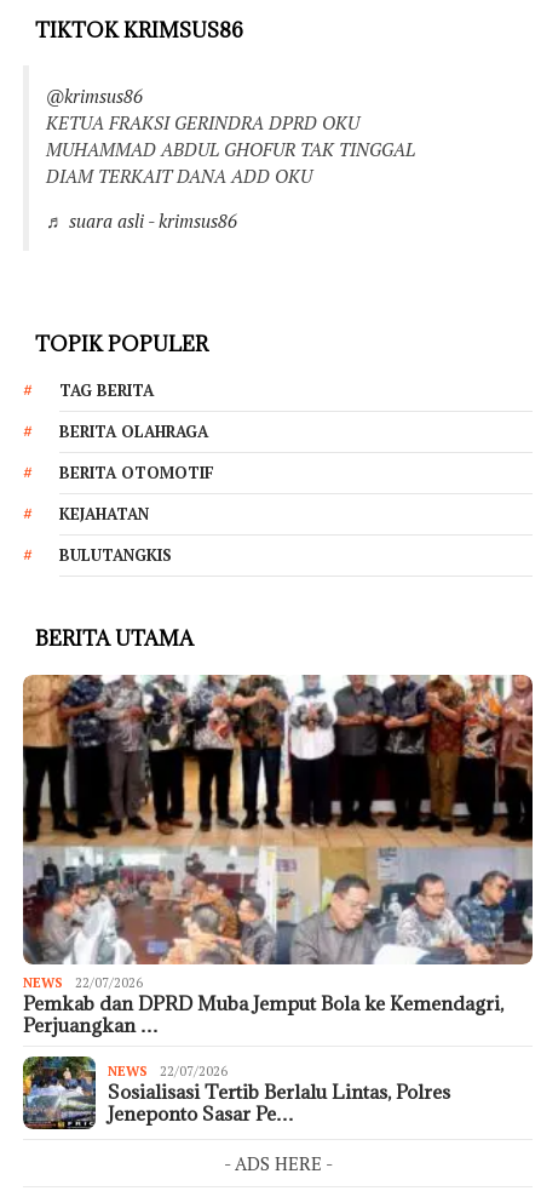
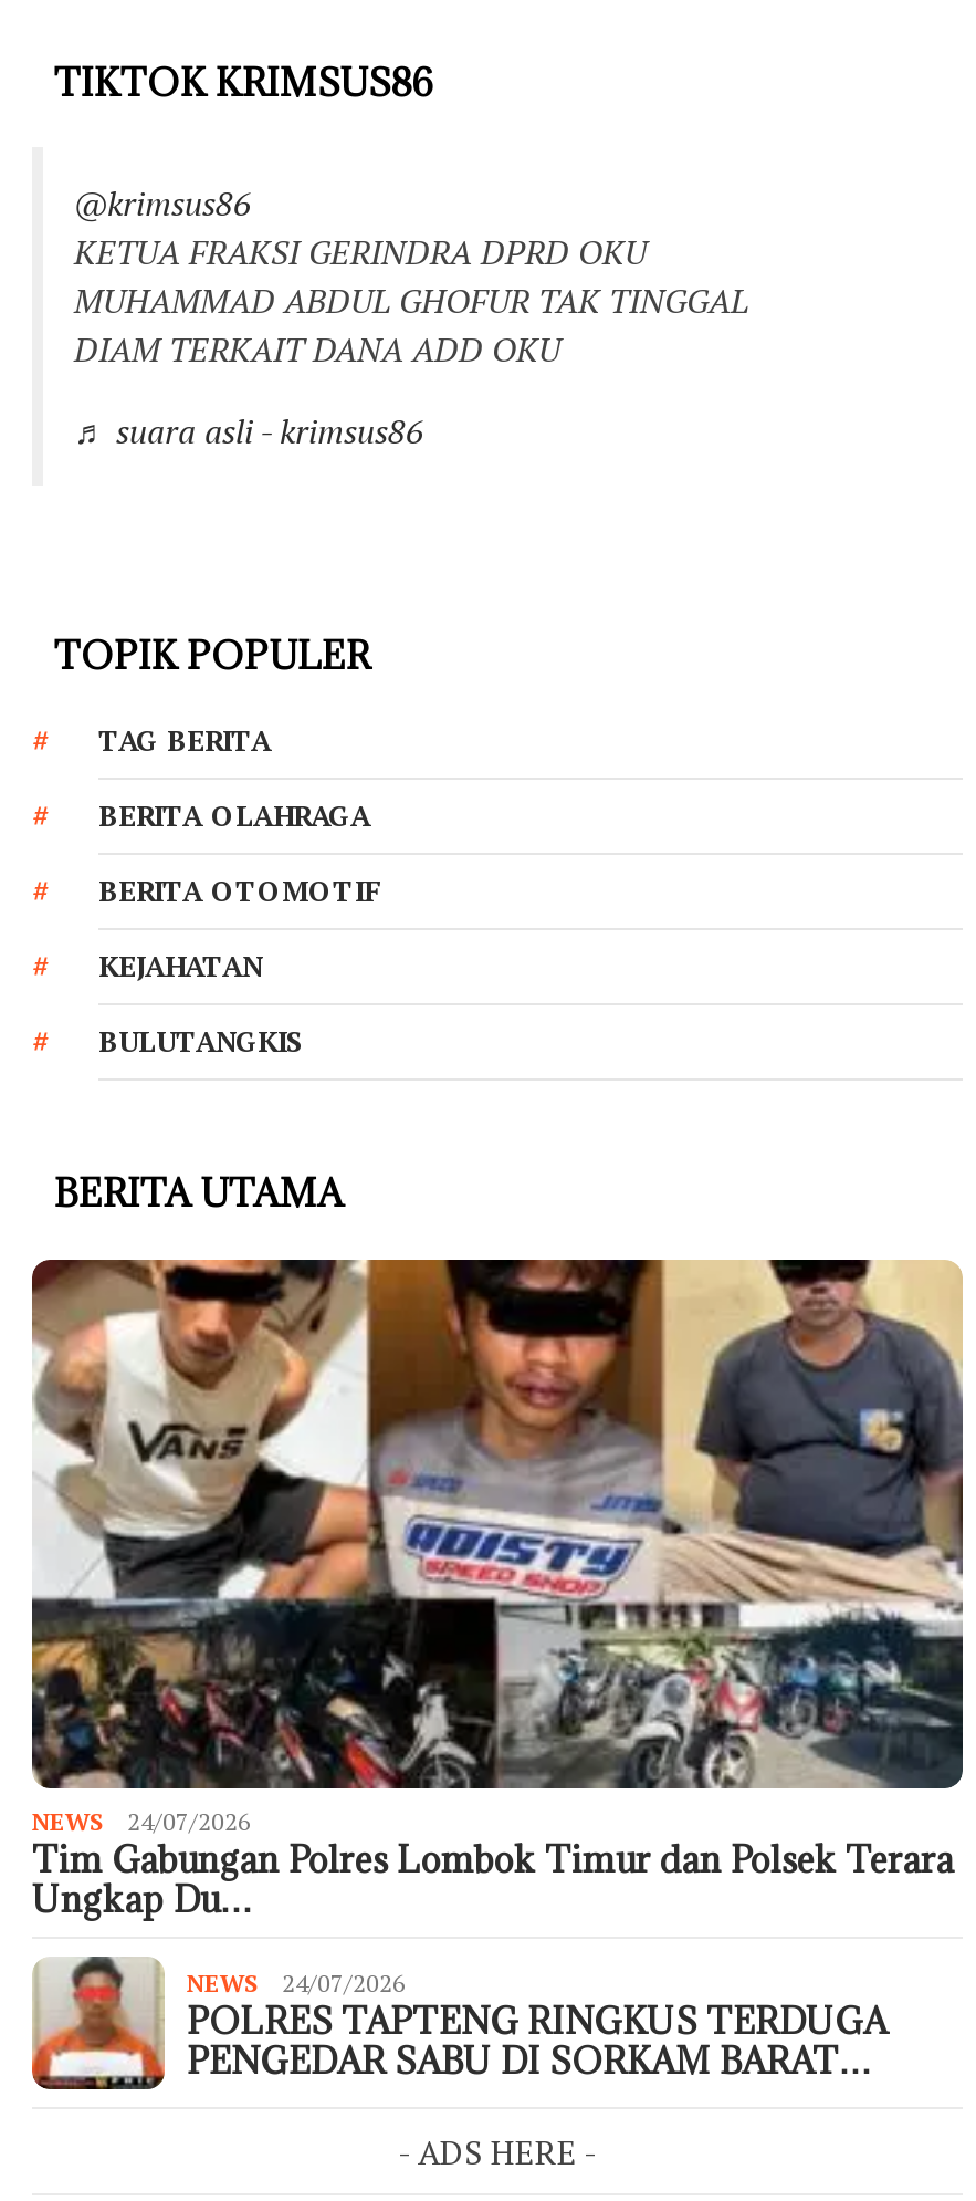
[22,674,534,1037] [image] | 22/07/2026 | Pemkab dan DPRD Muba Jemput Bola ke Kemendagri, | Perjuangkan … -> [30,1258,965,1921] [image] | 24/07/2026 | Tim Gabungan Polres Lombok Timur dan Polsek Terara | Ungkap Du…
[22,1055,450,1127] [image] | 22/07/2026 | Sosialisasi Tertib Berlalu Lintas, Polres | Jeneponto Sasar Pe… -> [30,1957,888,2083] [image] | 24/07/2026 | POLRES TAPTENG RINGKUS TERDUGA | PENGEDAR SABU DI SORKAM BARAT…

